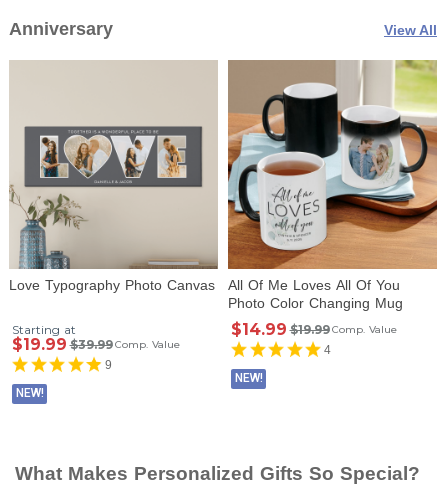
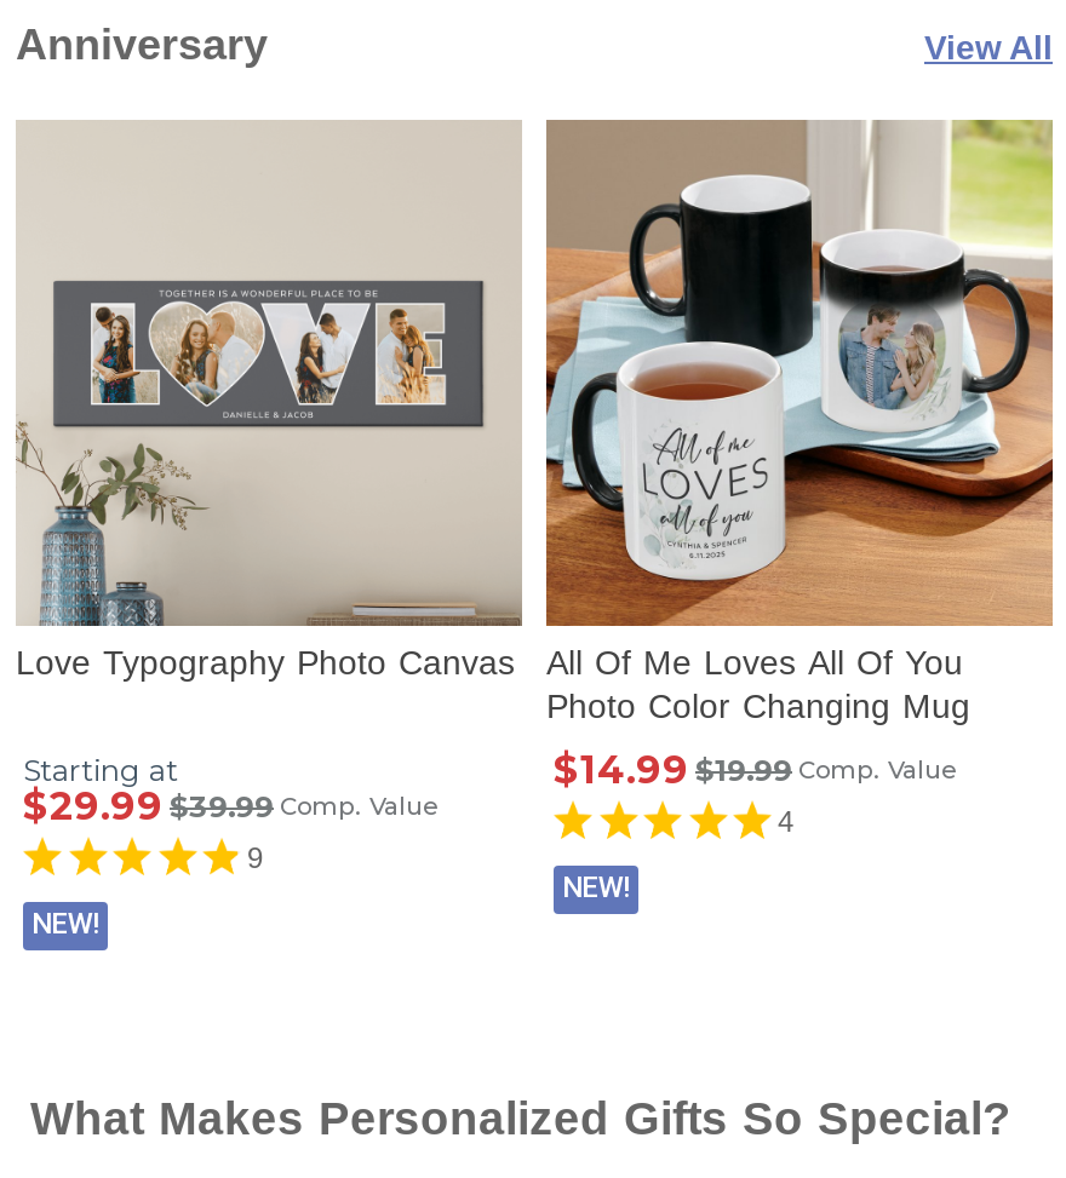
[12,335,180,354] $19.99 $39.99 Comp. Value -> [23,784,437,830] $29.99 $39.99 Comp. Value

